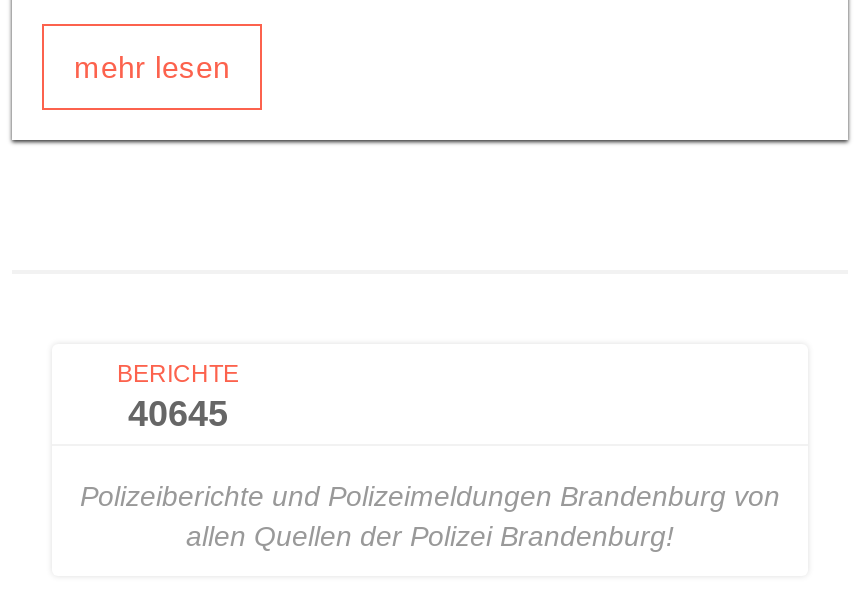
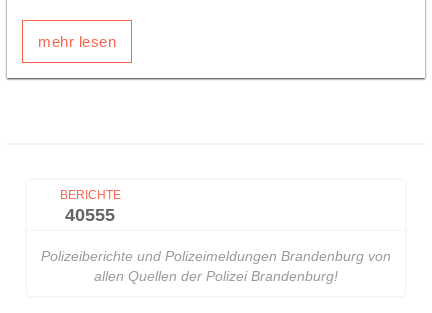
[128,394,228,434] 40645 -> [65,205,115,225] 40555

